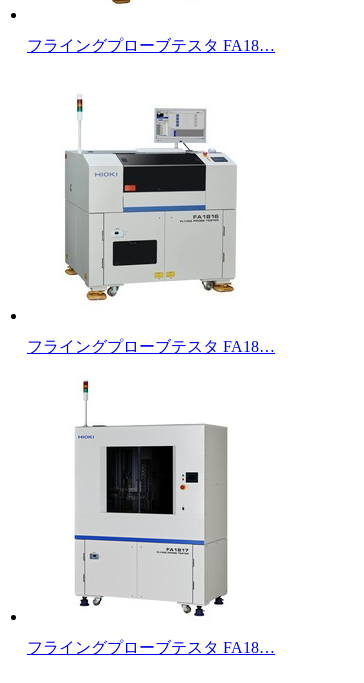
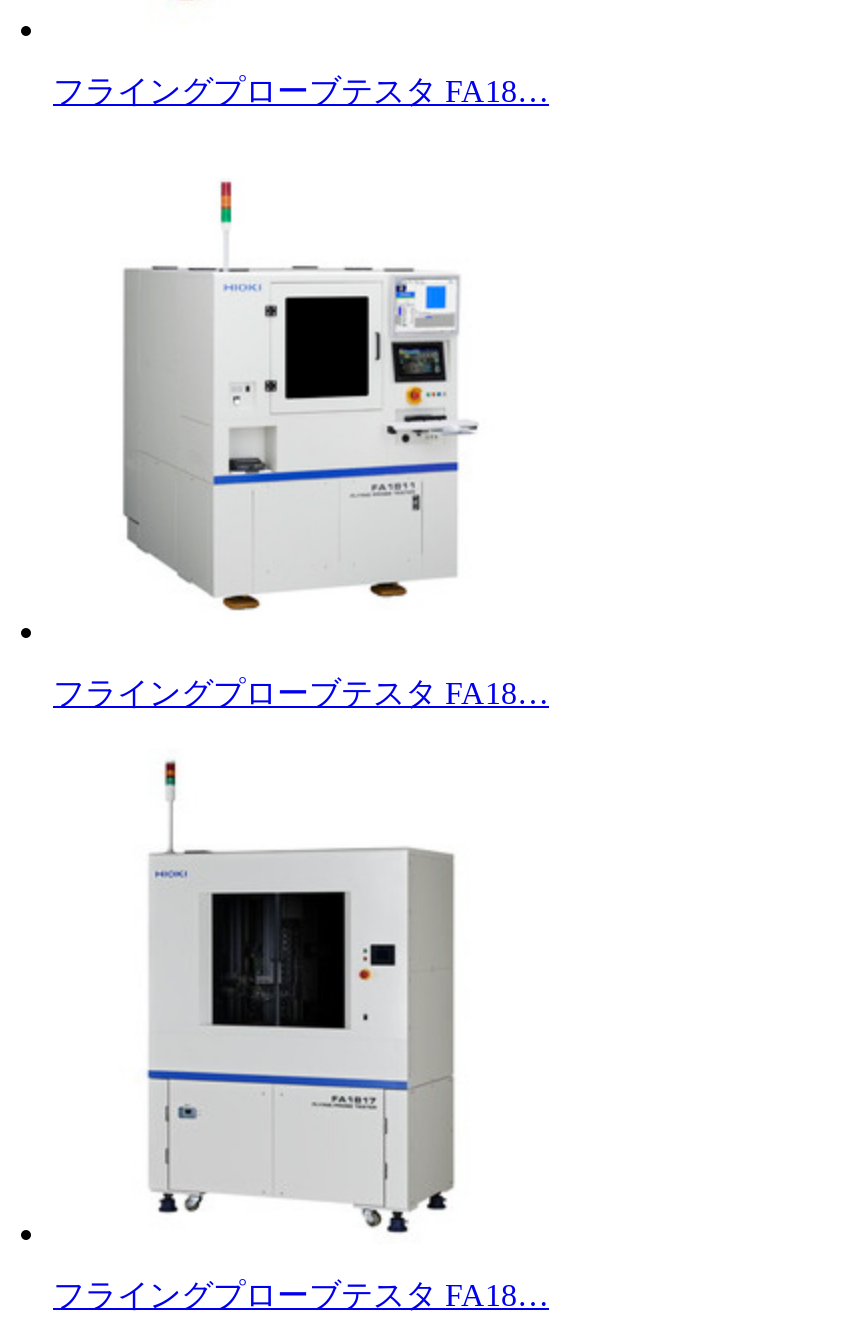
[62,91,239,305] [image] -> [121,180,479,612] [image]

